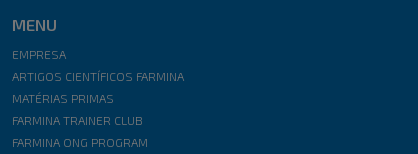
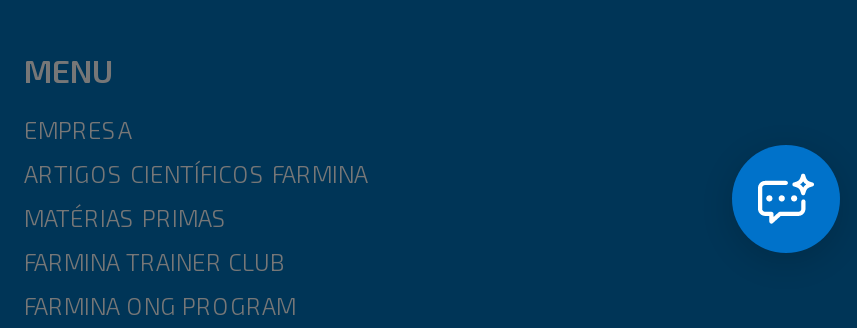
none -> [730,143,842,255] [image]

